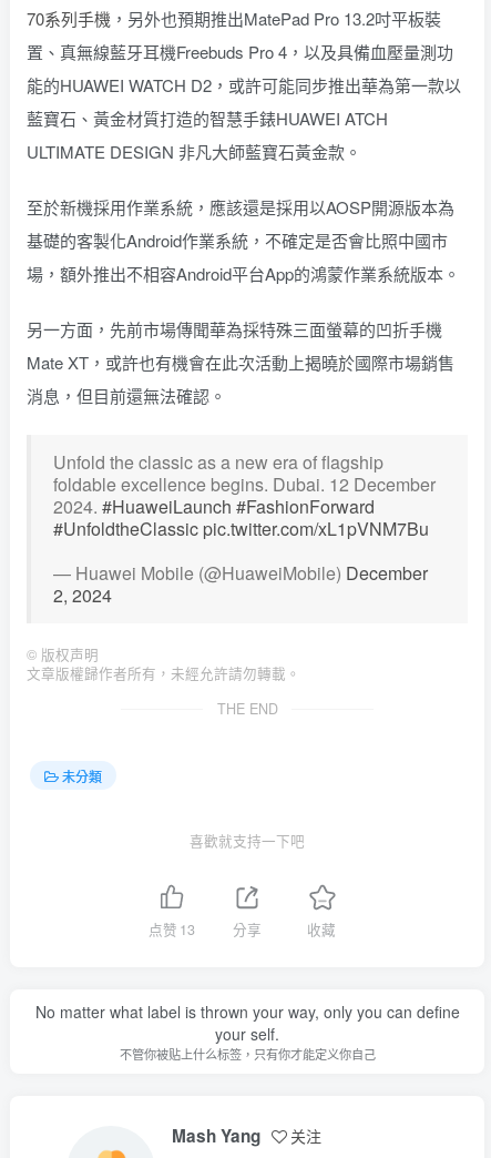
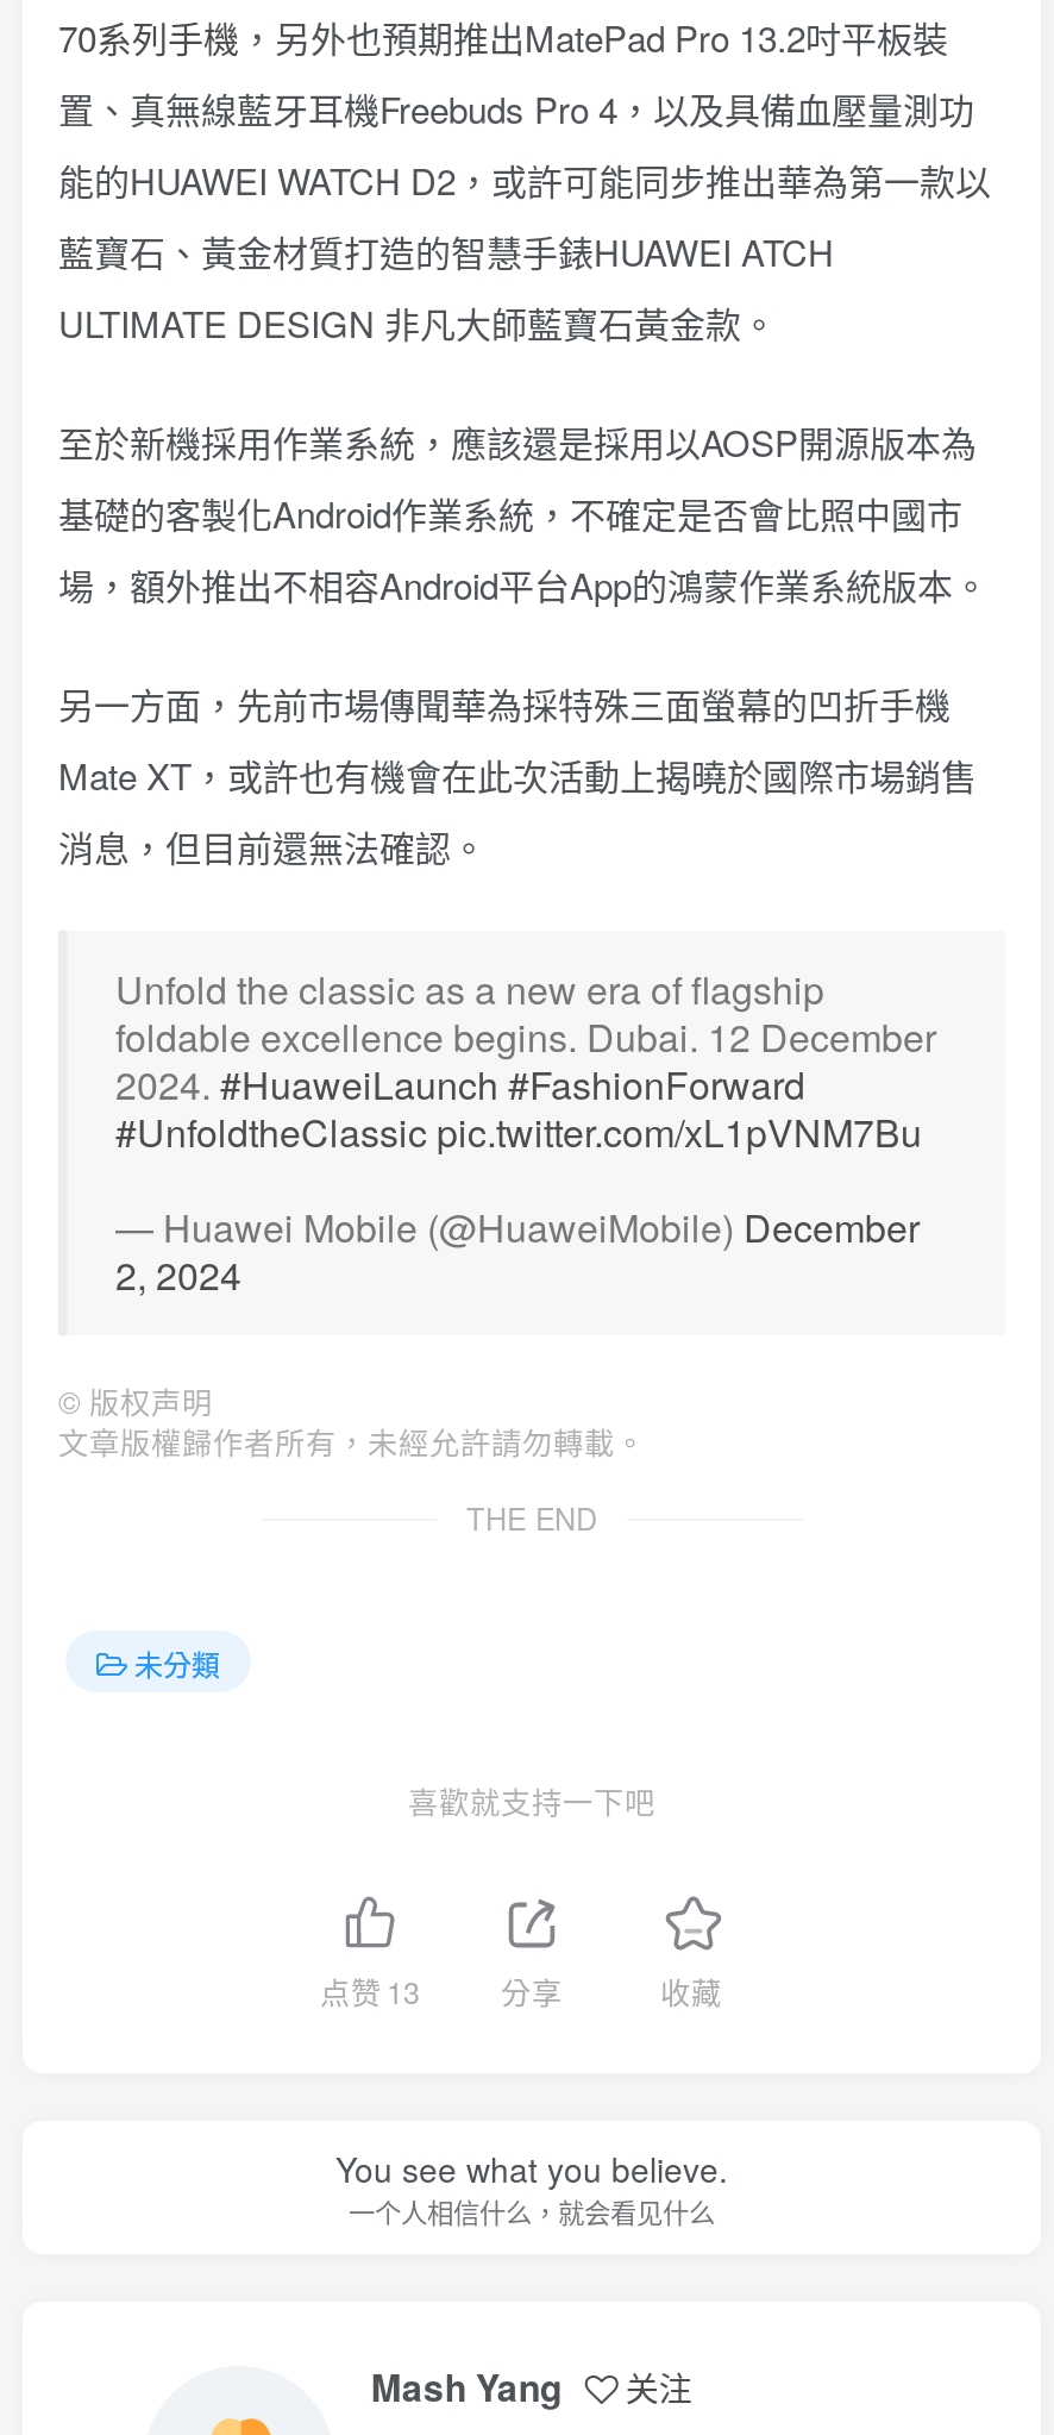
[35,1000,459,1062] No matter what label is thrown your way, only you can define | your self. | 不管你被贴上什么标签，只有你才能定义你自己 -> [335,2144,728,2229] You see what you believe. | 一个人相信什么，就会看见什么

